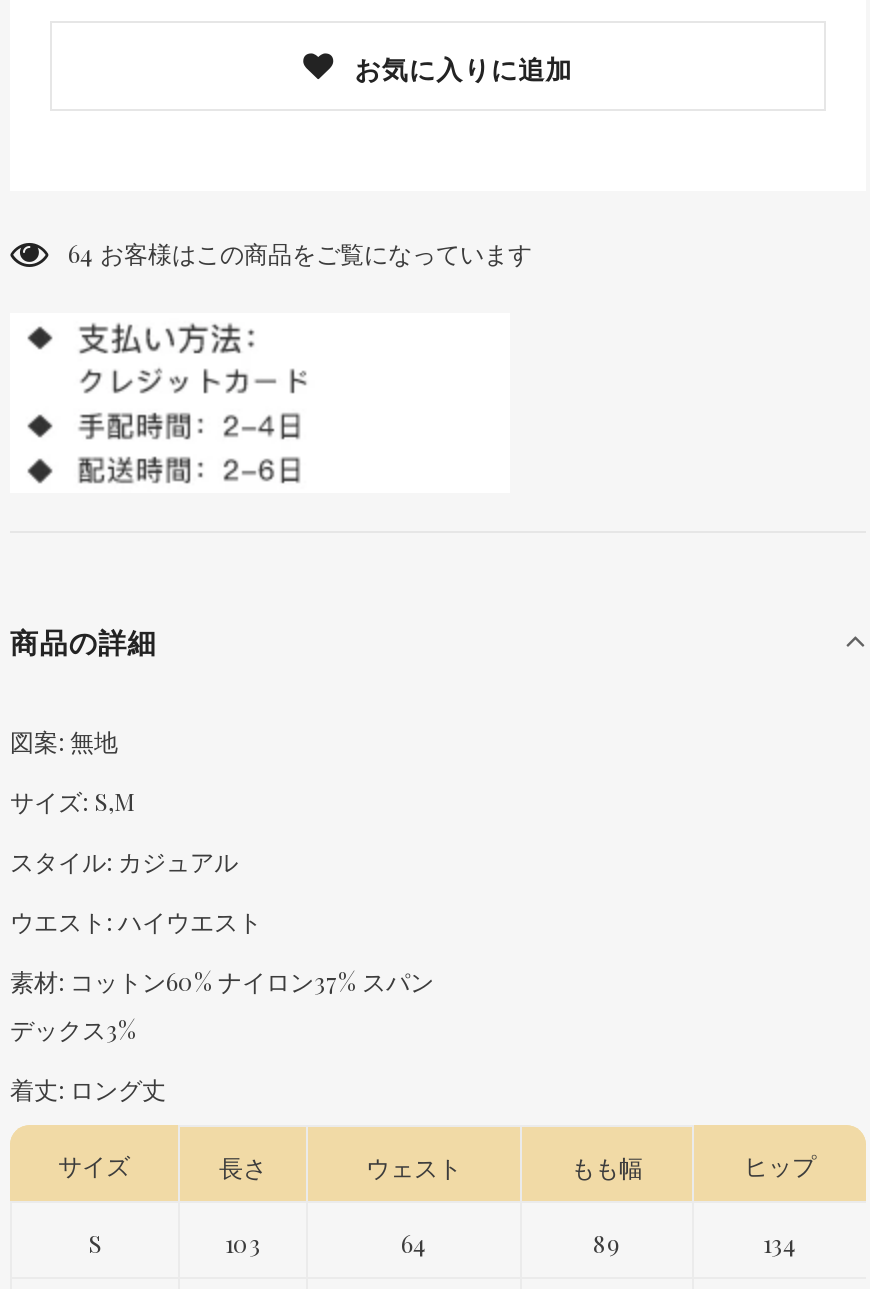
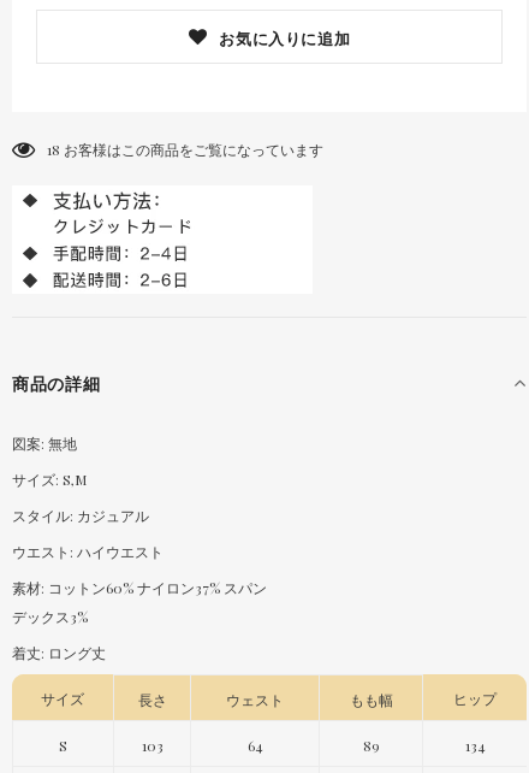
[68,237,532,269] 64 お客様はこの商品をご覧になっています -> [47,140,323,159] 18 お客様はこの商品をご覧になっています

